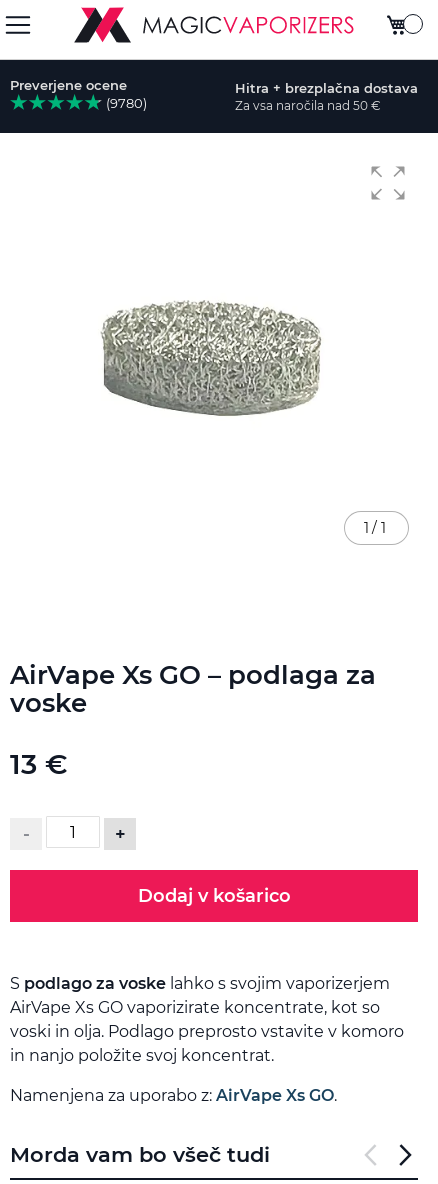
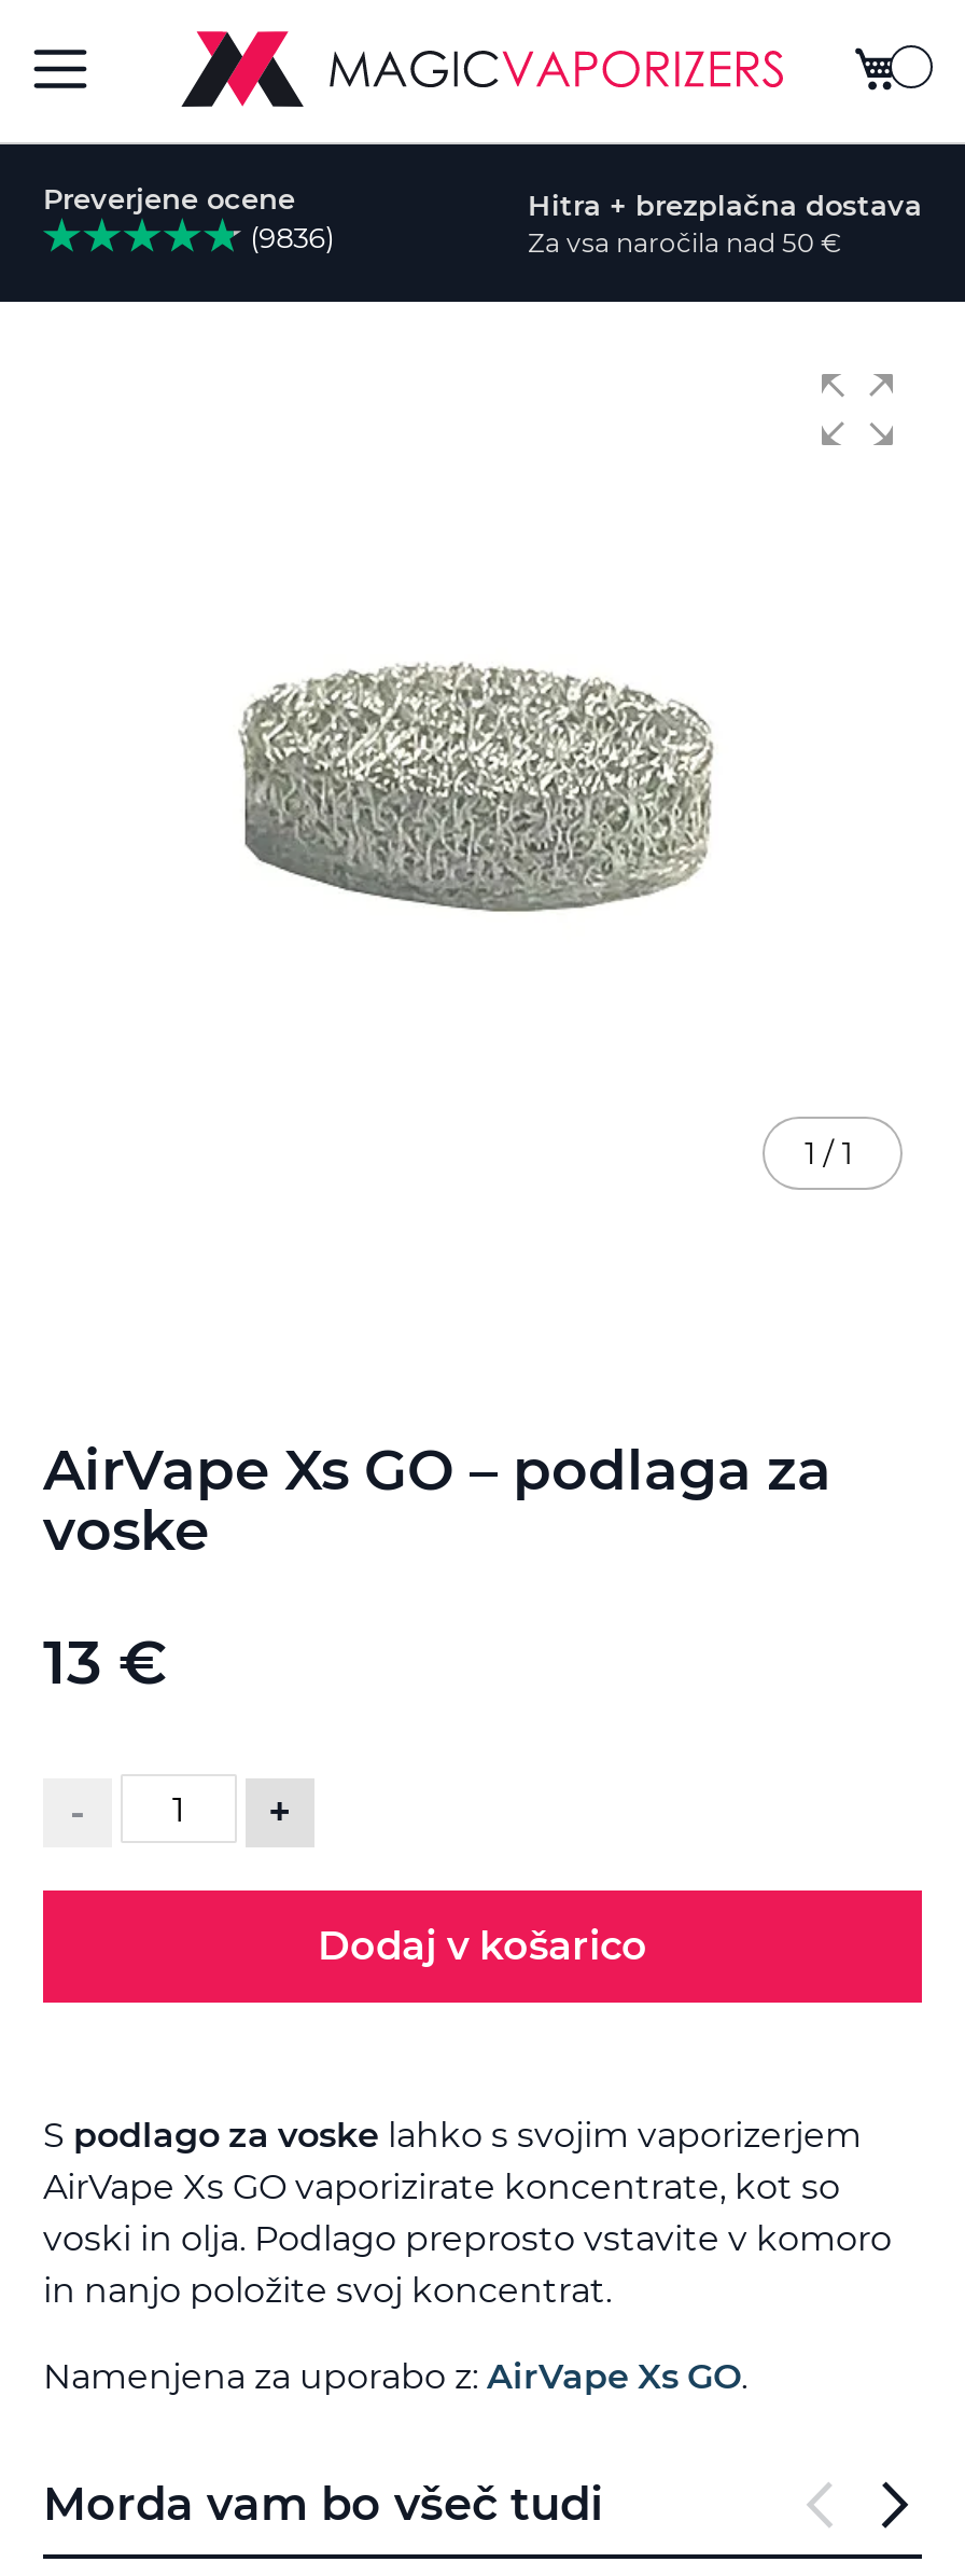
[106,95,147,111] (9780) -> [250,220,334,254] (9836)

